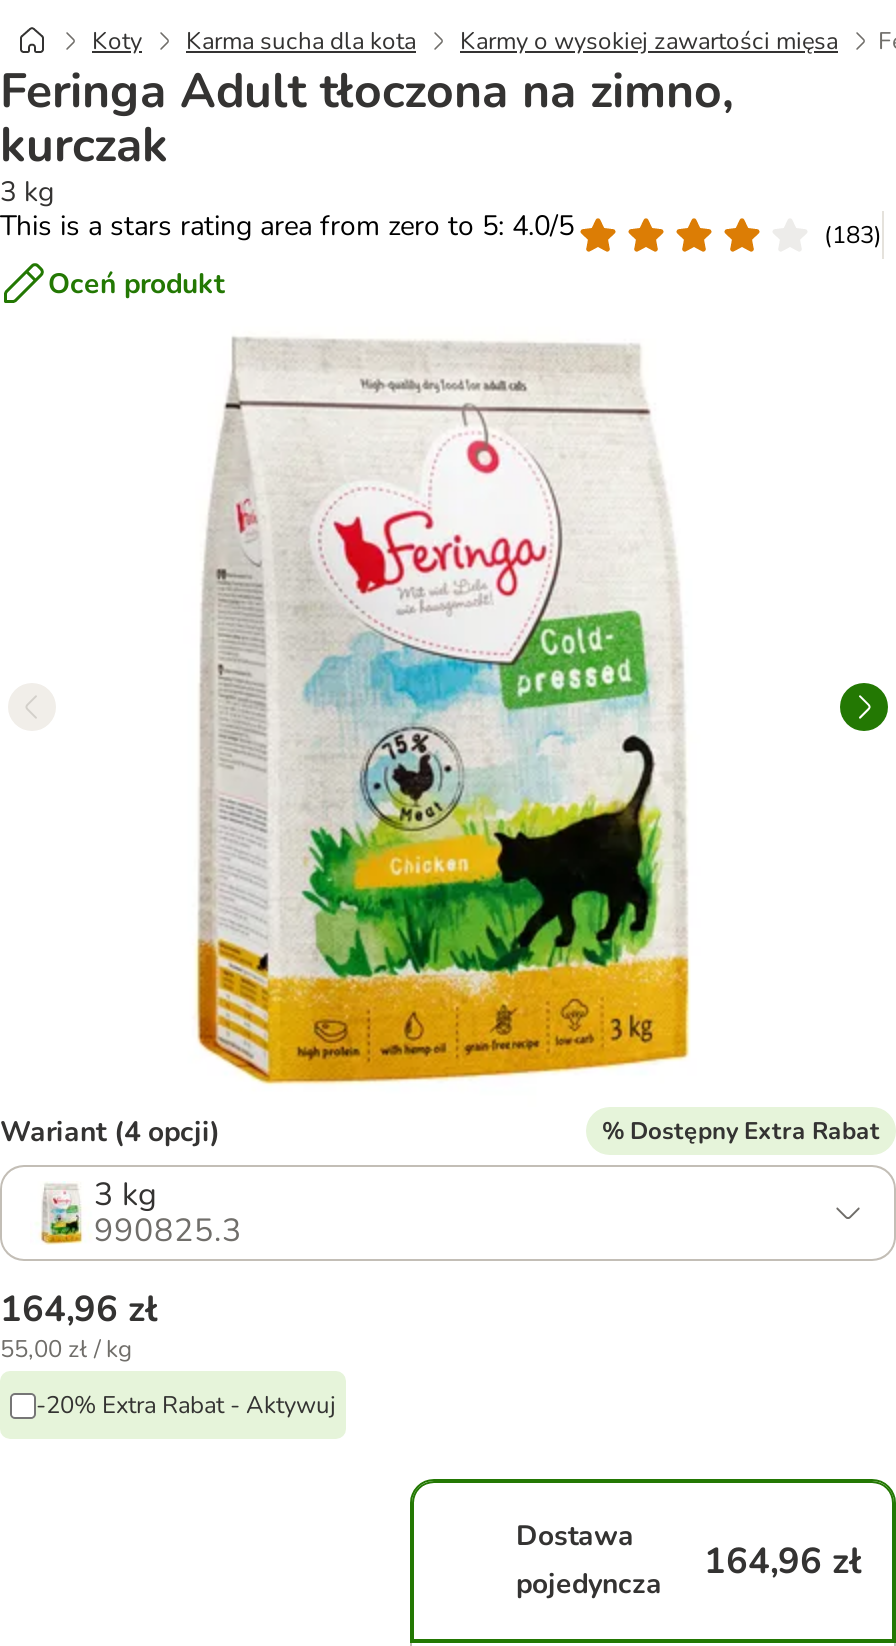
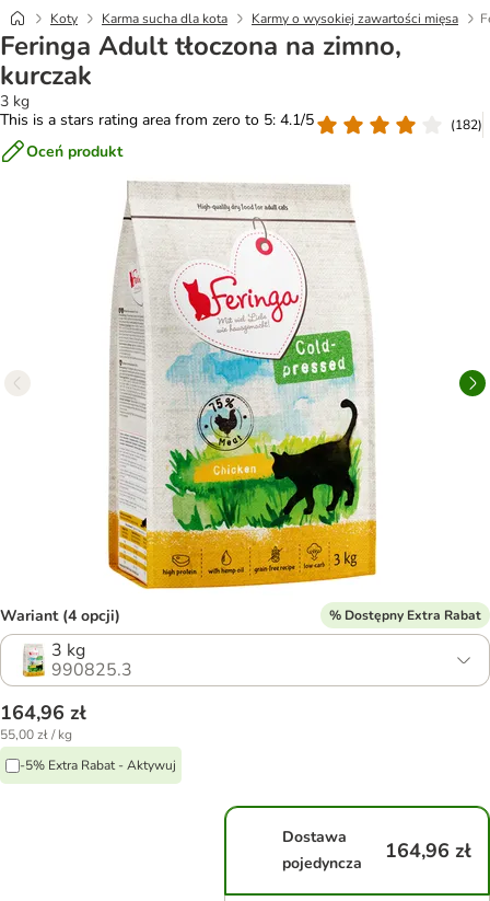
[0,207,574,245] This is a stars rating area from zero to 5: 4.0/5 -> [0,109,314,130] This is a stars rating area from zero to 5: 4.1/5
[824,218,882,250] (183) -> [451,115,482,133] (182)
[36,1388,336,1420] -20% Extra Rabat - Aktywuj -> [20,756,176,773] -5% Extra Rabat - Aktywuj

